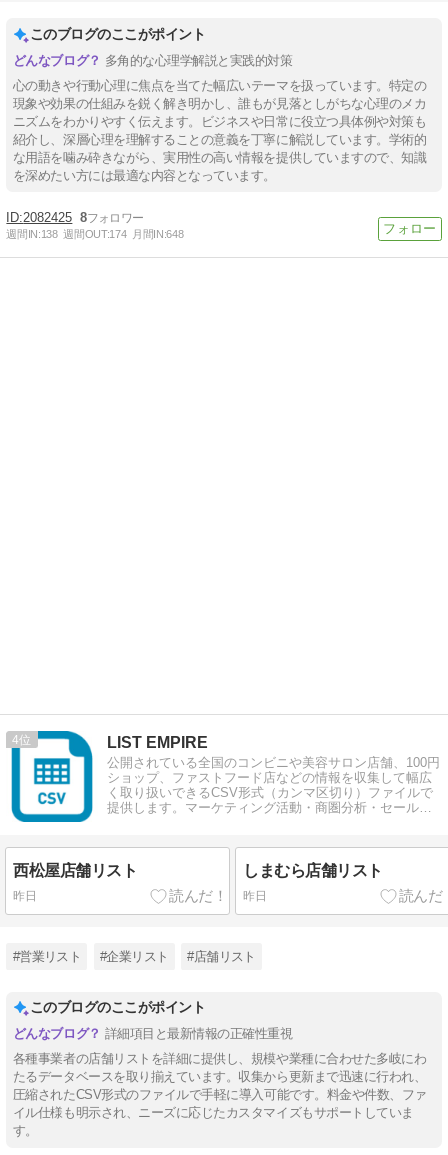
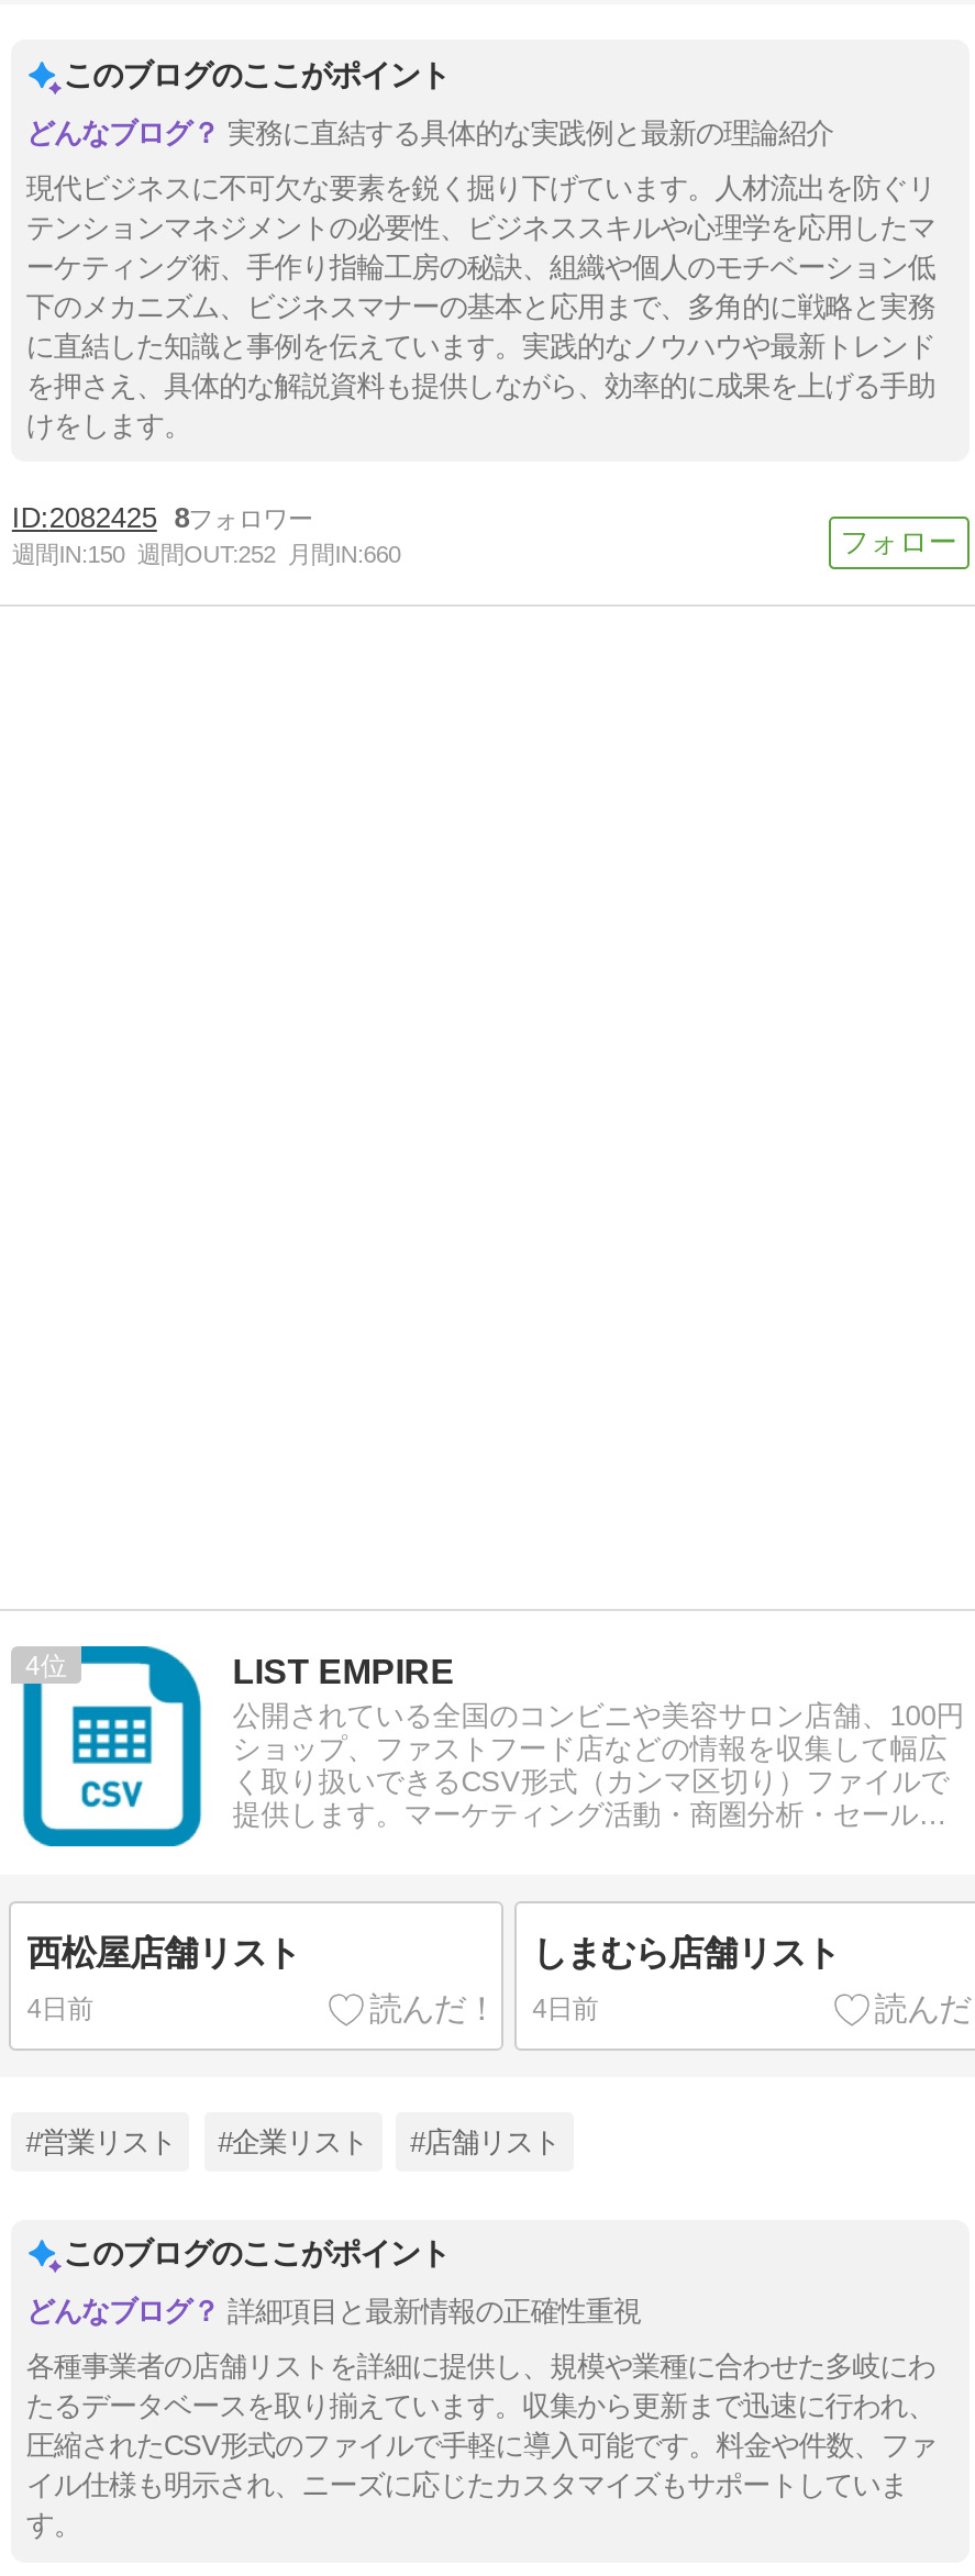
[104,53,292,68] 多角的な心理学解説と実践的対策 -> [228,117,834,150] 実務に直結する具体的な実践例と最新の理論紹介
[13,78,426,183] 心の動きや行動心理に焦点を当てた幅広いテーマを扱っています。特定の | 現象や効果の仕組みを鋭く解き明かし、誰もが見落としがちな心理のメカ | ニズムをわかりやすく伝えます。ビジネスや日常に役立つ具体例や対策も | 紹介し、深層心理を理解することの意義を丁寧に解説しています。学術的 | な用語を噛み砕きながら、実用性の高い情報を提供していますので、知識 | を深めたい方には最適な内容となっています。 -> [26,171,935,441] 現代ビジネスに不可欠な要素を鋭く掘り下げています。人材流出を防ぐリ | テンションマネジメントの必要性、ビジネススキルや心理学を応用したマ | ーケティング術、手作り指輪工房の秘訣、組織や個人のモチベーション低 | 下のメカニズム、ビジネスマナーの基本と応用まで、多角的に戦略と実務 | に直結した知識と事例を伝えています。実践的なノウハウや最新トレンド | を押さえ、具体的な解説資料も提供しながら、効率的に成果を上げる手助 | けをします。
[6,228,183,240] 週間IN:138 週間OUT:174 月間IN:648 -> [12,541,401,567] 週間IN:150 週間OUT:252 月間IN:660
[13,889,37,903] 昨日 -> [27,1993,93,2023] 4日前
[243,889,266,903] 昨日 -> [532,1993,598,2023] 4日前

